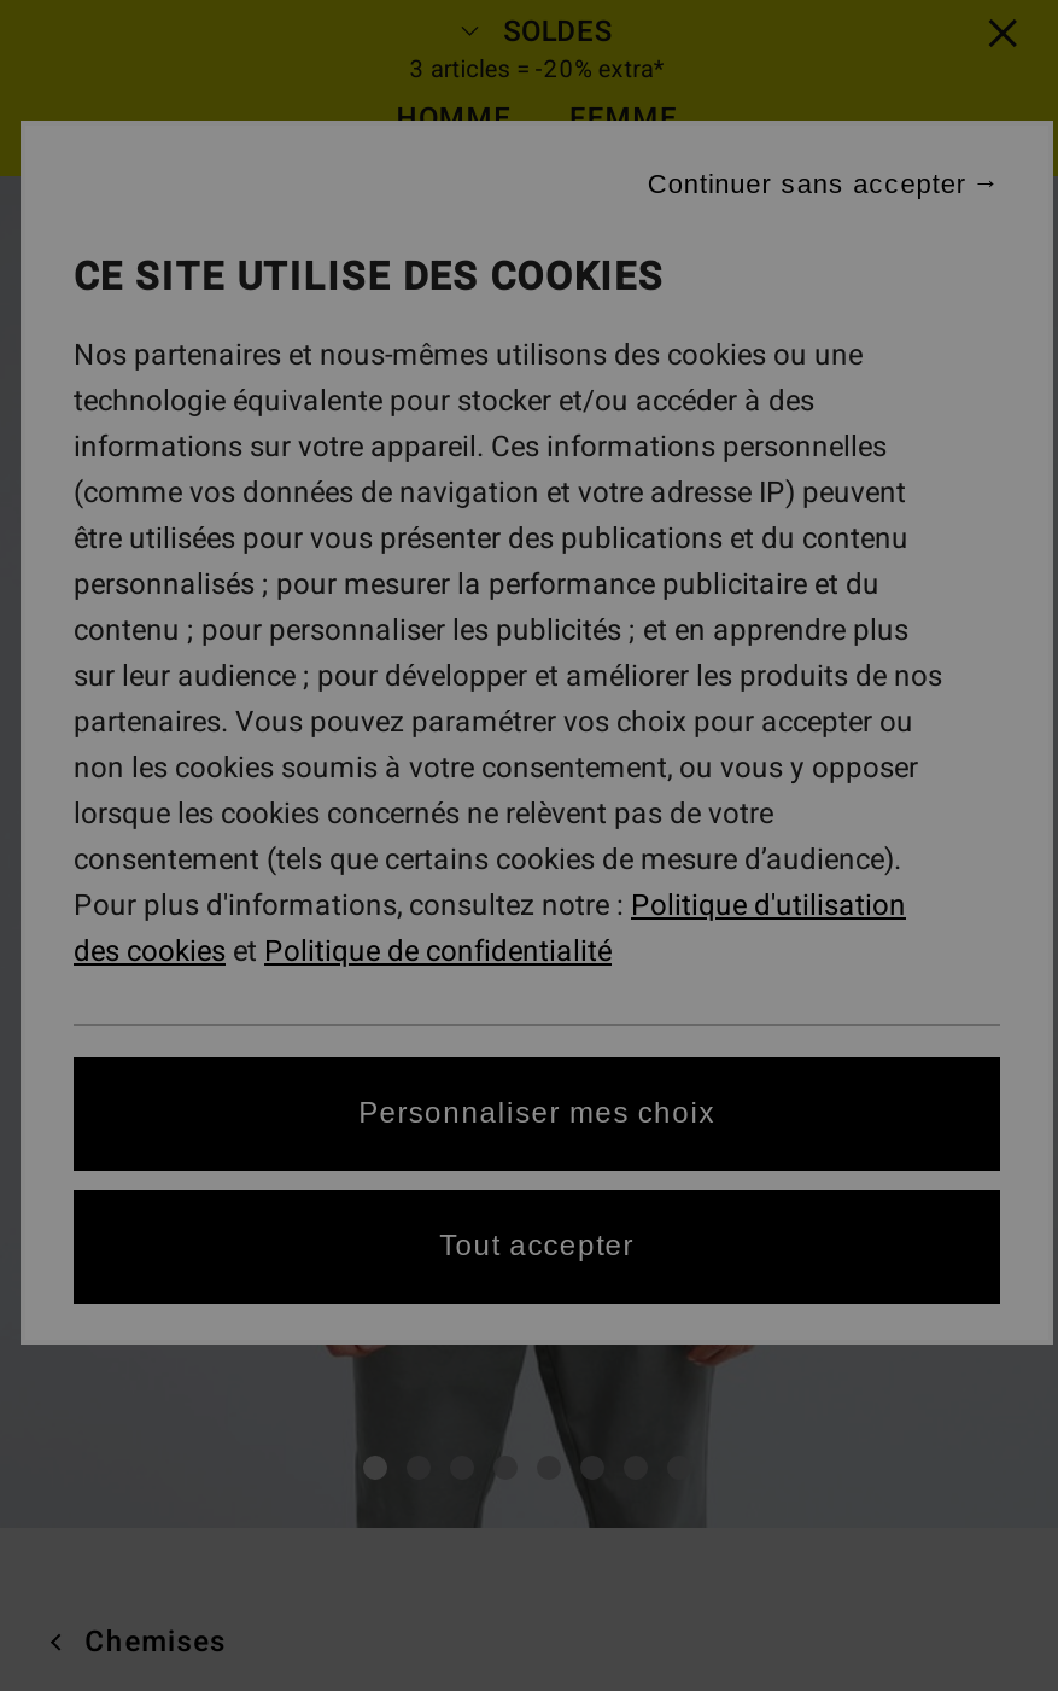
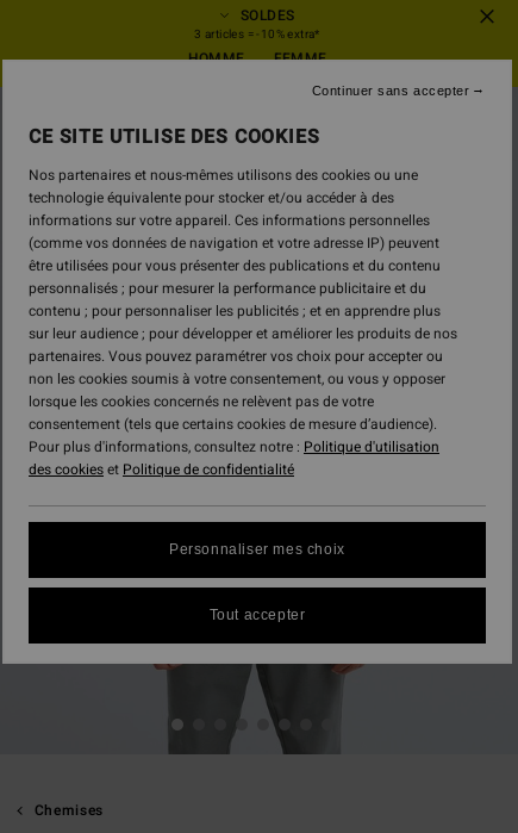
[409,53,664,87] 3 articles = -20% extra* -> [194,26,320,43] 3 articles = -10% extra*

